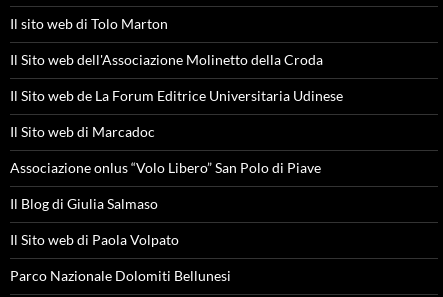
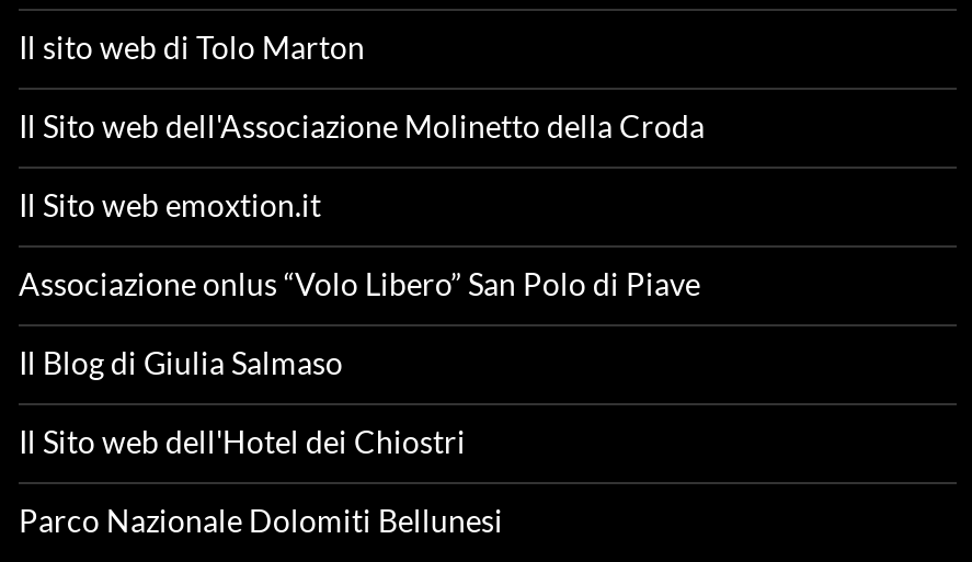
[10,87,343,140] Il Sito web de La Forum Editrice Universitaria Udinese | Il Sito web di Marcadoc -> [19,186,321,223] Il Sito web emoxtion.it
[10,231,179,248] Il Sito web di Paola Volpato -> [19,422,466,459] Il Sito web dell'Hotel dei Chiostri

